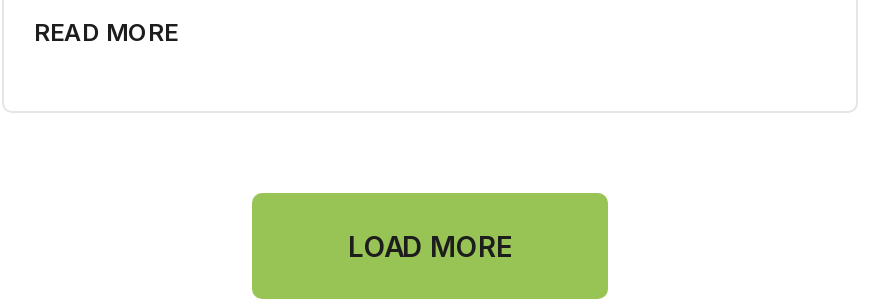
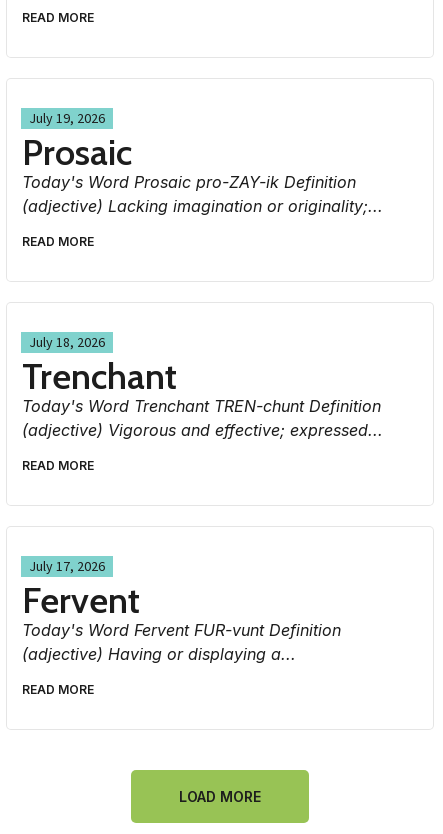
none -> [22,130,383,249] Prosaic | Today's Word Prosaic pro-ZAY-ik Definition | (adjective) Lacking imagination or originality;... | READ MORE
none -> [22,354,383,473] Trenchant | Today's Word Trenchant TREN-chunt Definition | (adjective) Vigorous and effective; expressed... | READ MORE
none -> [22,578,341,697] Fervent | Today's Word Fervent FUR-vunt Definition | (adjective) Having or displaying a... | READ MORE
none -> [29,109,105,127] July 19, 2026
none -> [29,333,105,351] July 18, 2026
none -> [29,557,105,575] July 17, 2026

